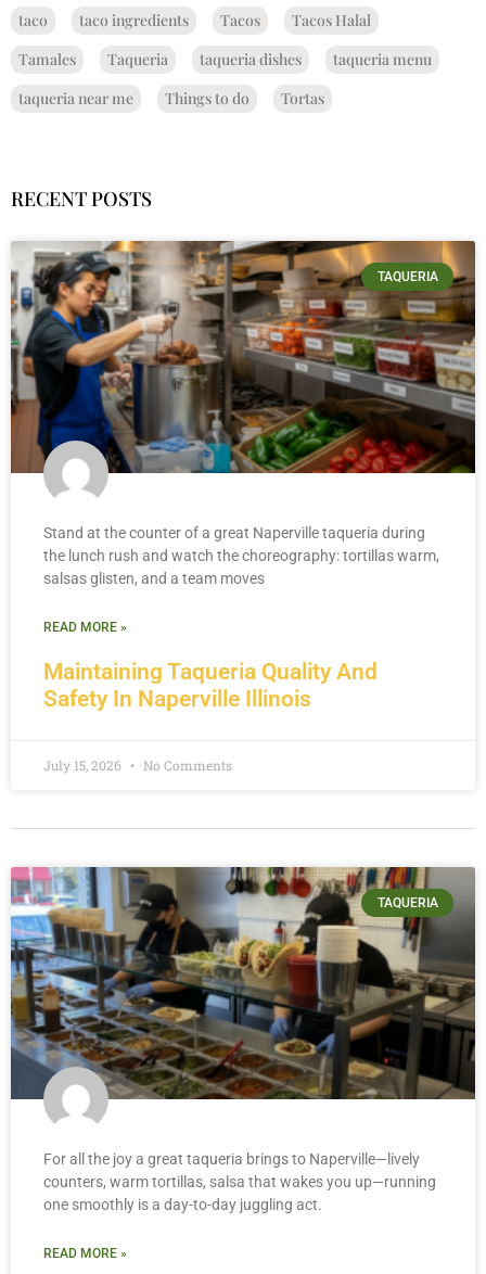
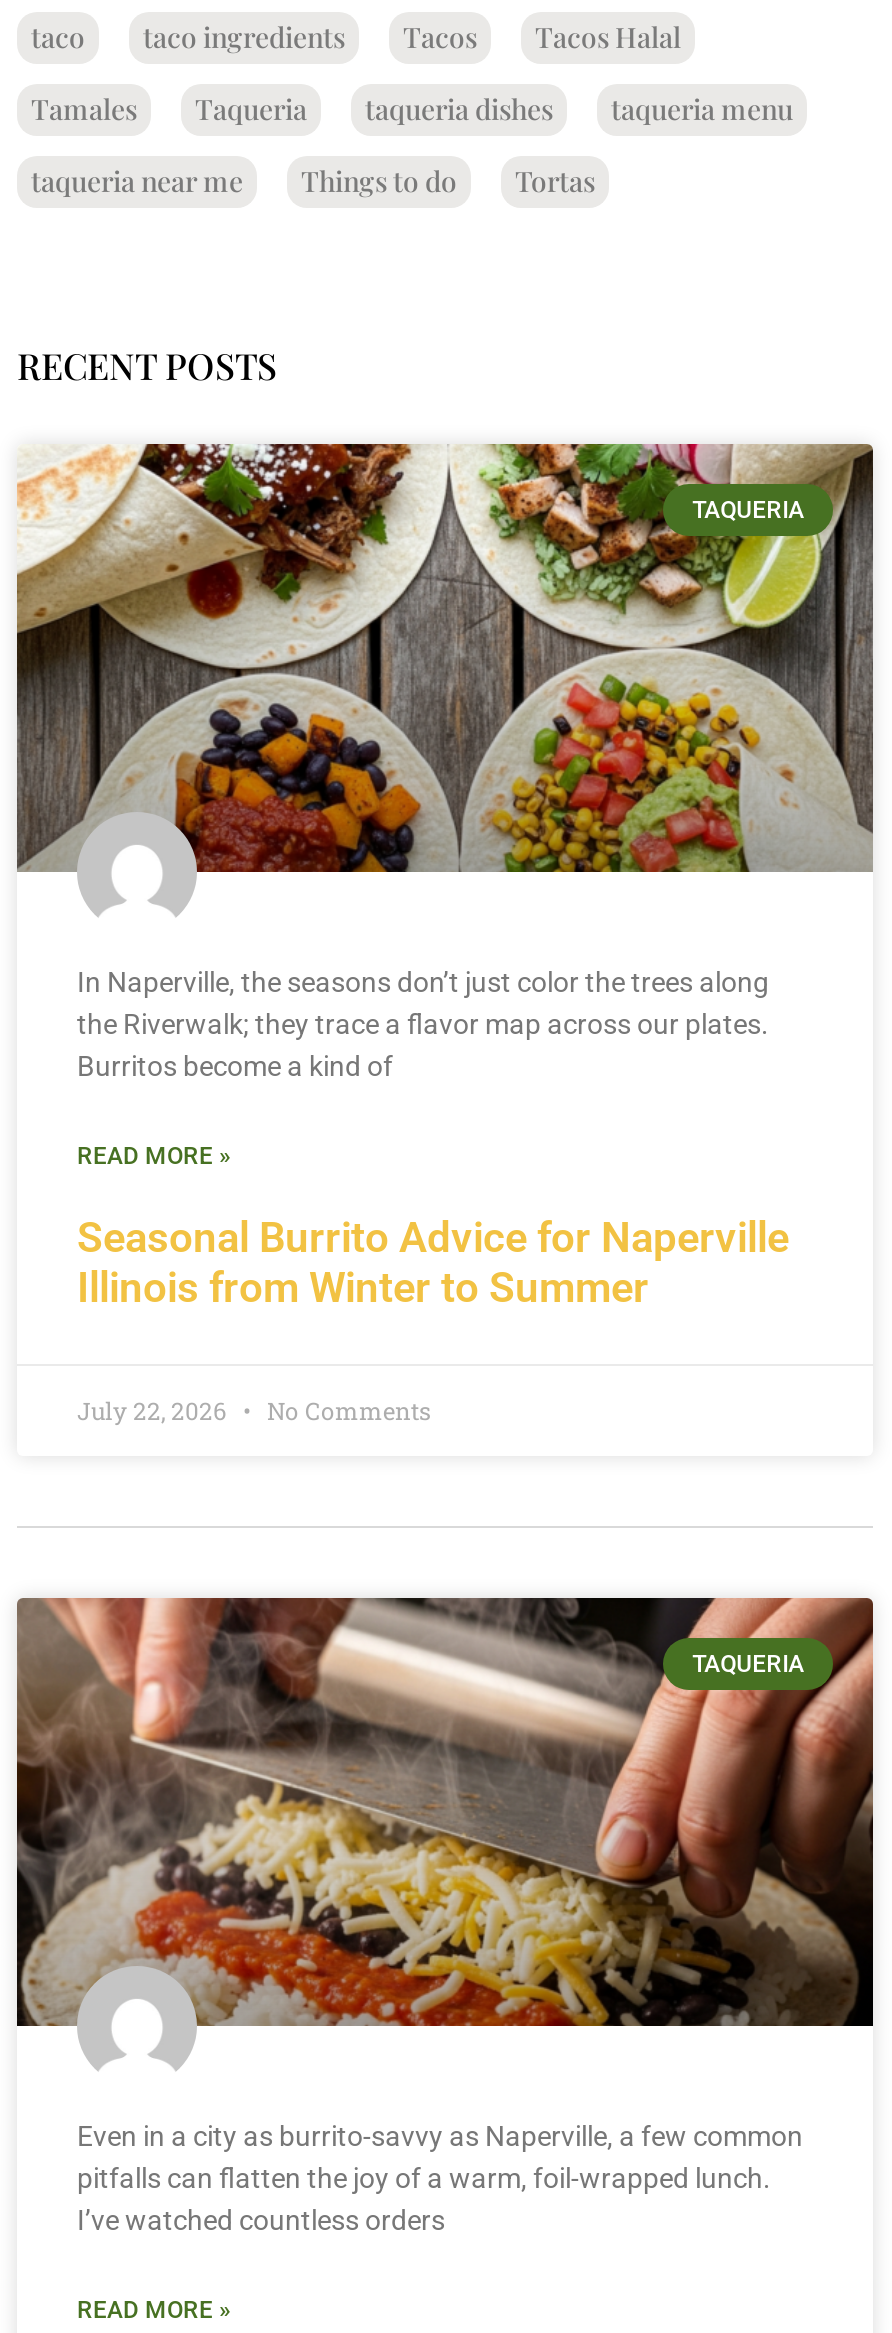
[10,240,475,474] [image] -> [17,442,873,874] [image]
[43,524,439,587] Stand at the counter of a great Naperville taqueria during | the lunch rush and watch the choreography: tortillas warm, | salsas glisten, and a team moves -> [77,966,769,1082] In Naperville, the seasons don’t just color the trees along | the Riverwalk; they trace a flavor map across our plates. | Burritos become a kind of
[43,659,378,712] Maintaining Taqueria Quality And | Safety In Naperville Illinois -> [77,1214,789,1312] Seasonal Burrito Advice for Naperville | Illinois from Winter to Summer
[43,756,232,774] July 15, 2026 No Comments -> [77,1394,431,1426] July 22, 2026 No Comments
[10,866,475,1100] [image] -> [15,1596,873,2028] [image]
[43,1150,436,1213] For all the joy a great taqueria brings to Naperville—lively | counters, warm tortillas, salsa that wakes you up—running | one smoothly is a day-to-day juggling act. -> [77,2120,803,2236] Even in a city as burrito-savvy as Naperville, a few common | pitfalls can flatten the joy of a warm, foil-wrapped lunch. | I’ve watched countless orders

